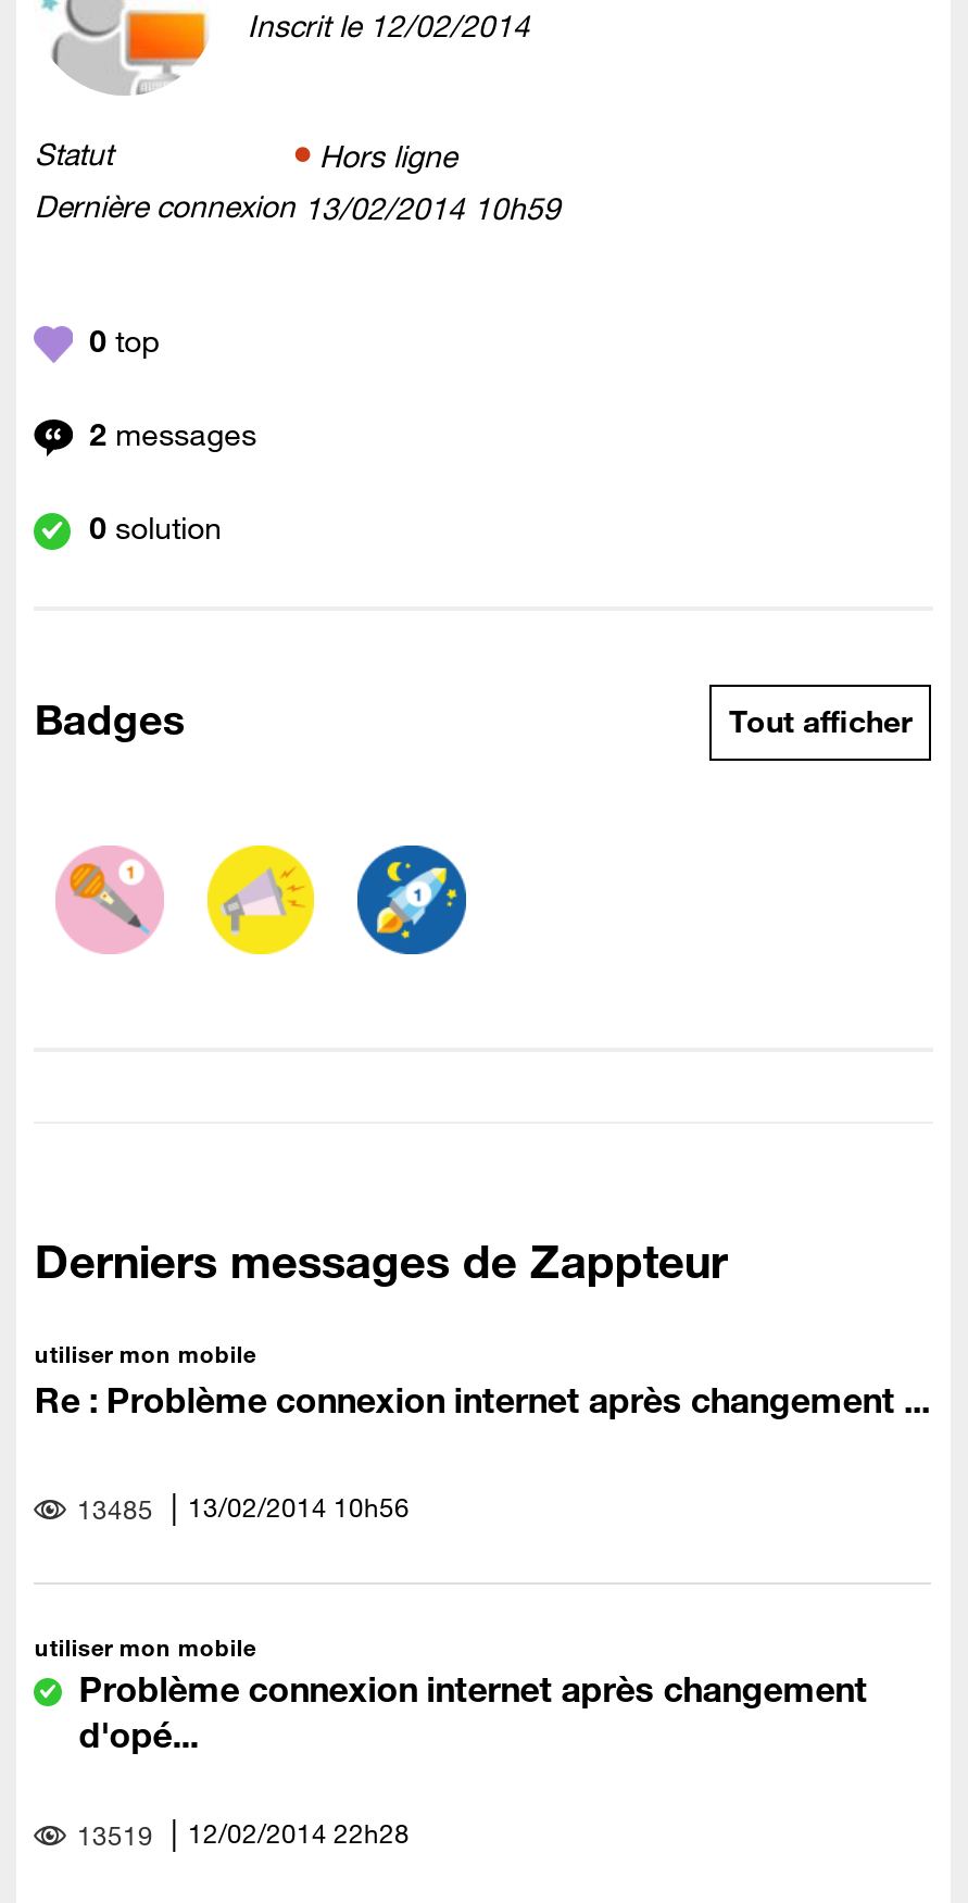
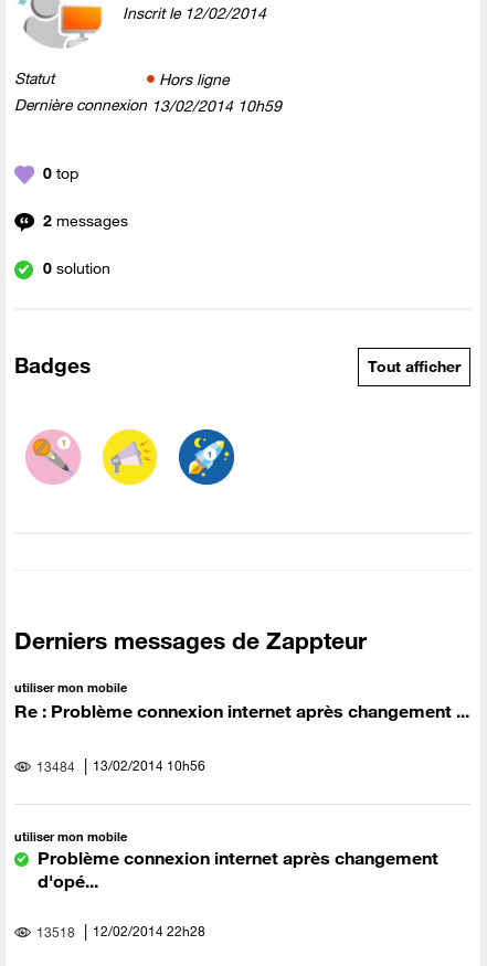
[70,1488,409,1525] 13485 13/02/2014 10h56 -> [33,756,205,775] 13484 13/02/2014 10h56
[70,1814,409,1851] 13519 12/02/2014 22h28 -> [33,921,205,940] 13518 12/02/2014 22h28

